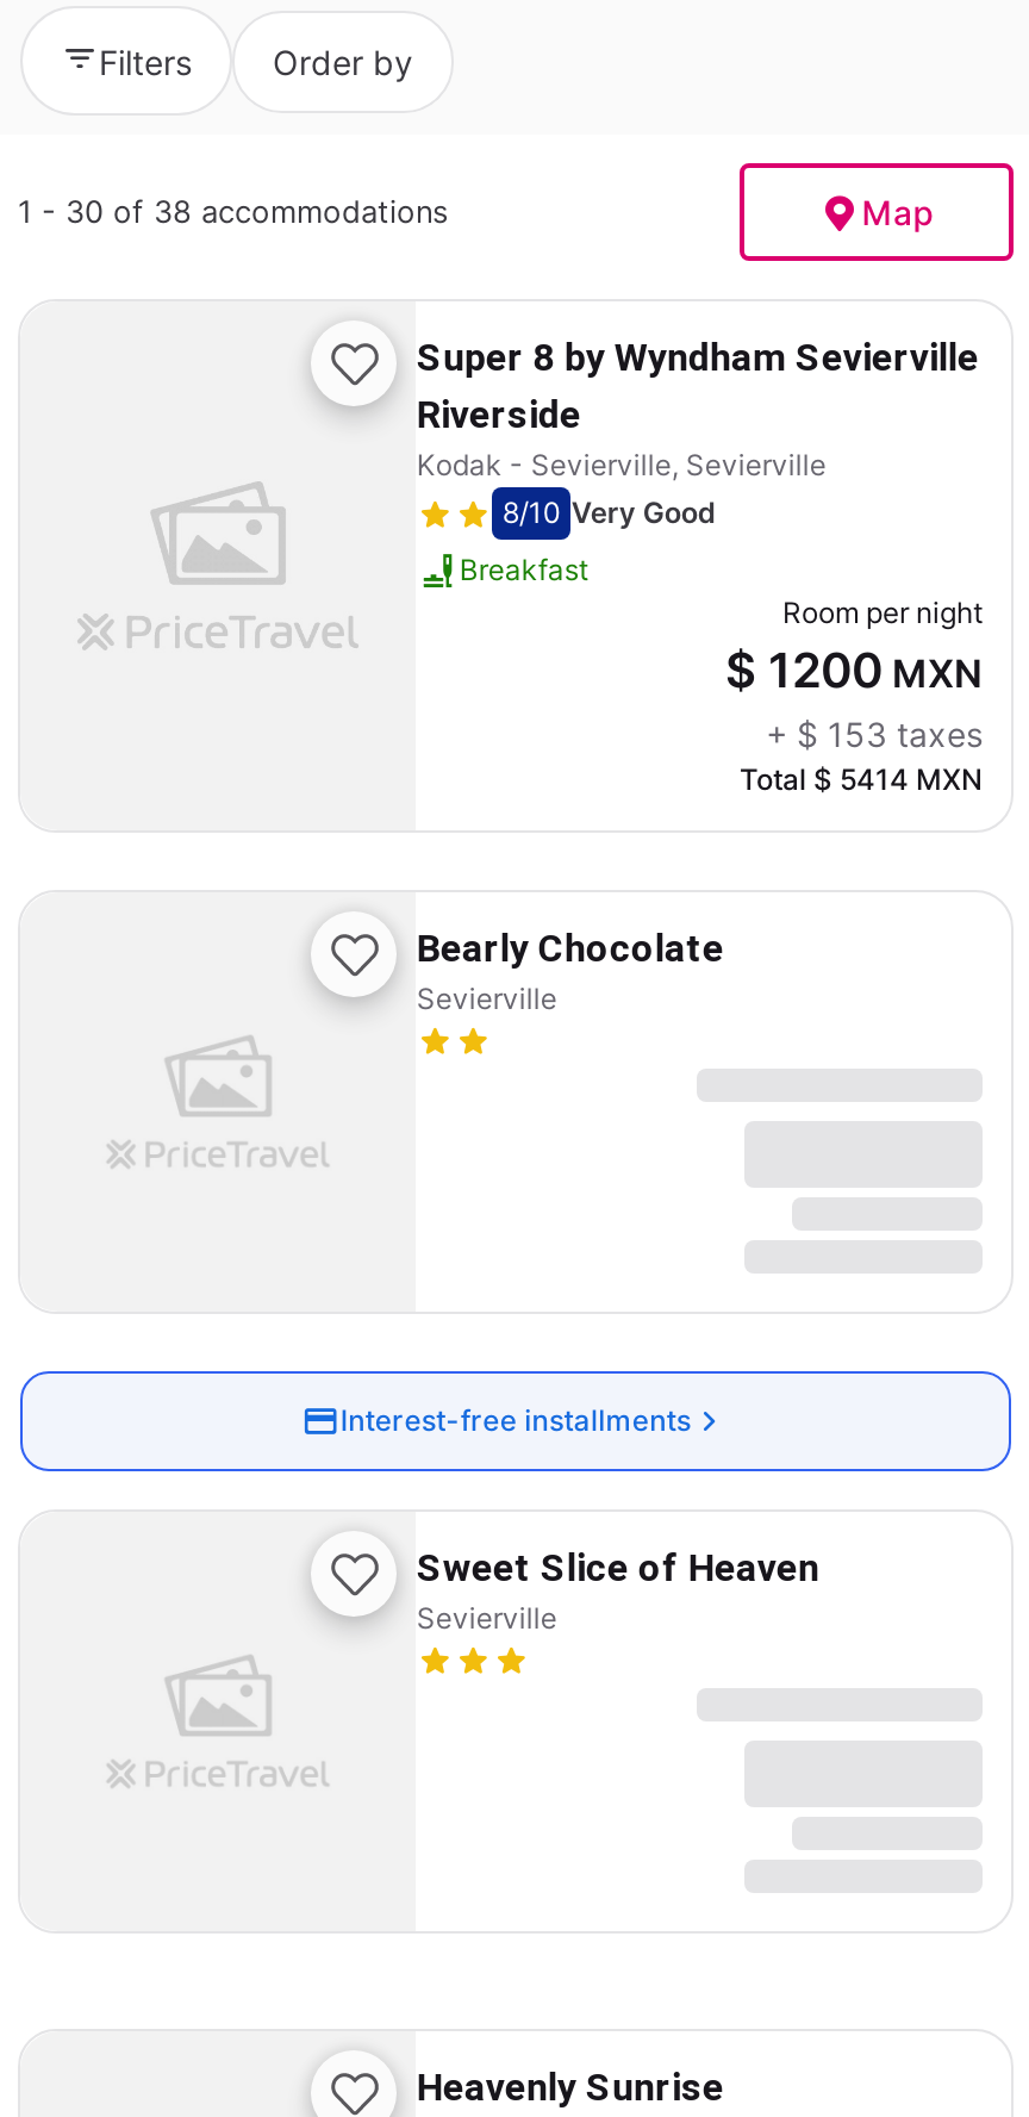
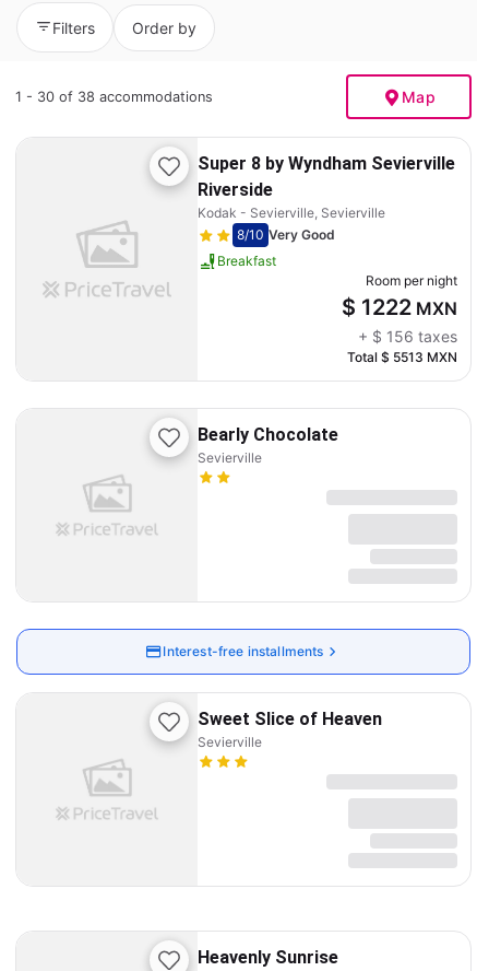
[725,643,983,700] $ 1200 MXN -> [342,294,457,321] $ 1222 MXN
[766,714,983,755] + $ 153 taxes -> [358,327,457,346] + $ 156 taxes
[740,762,983,797] Total $ 5414 MXN -> [347,349,457,365] Total $ 5513 MXN

